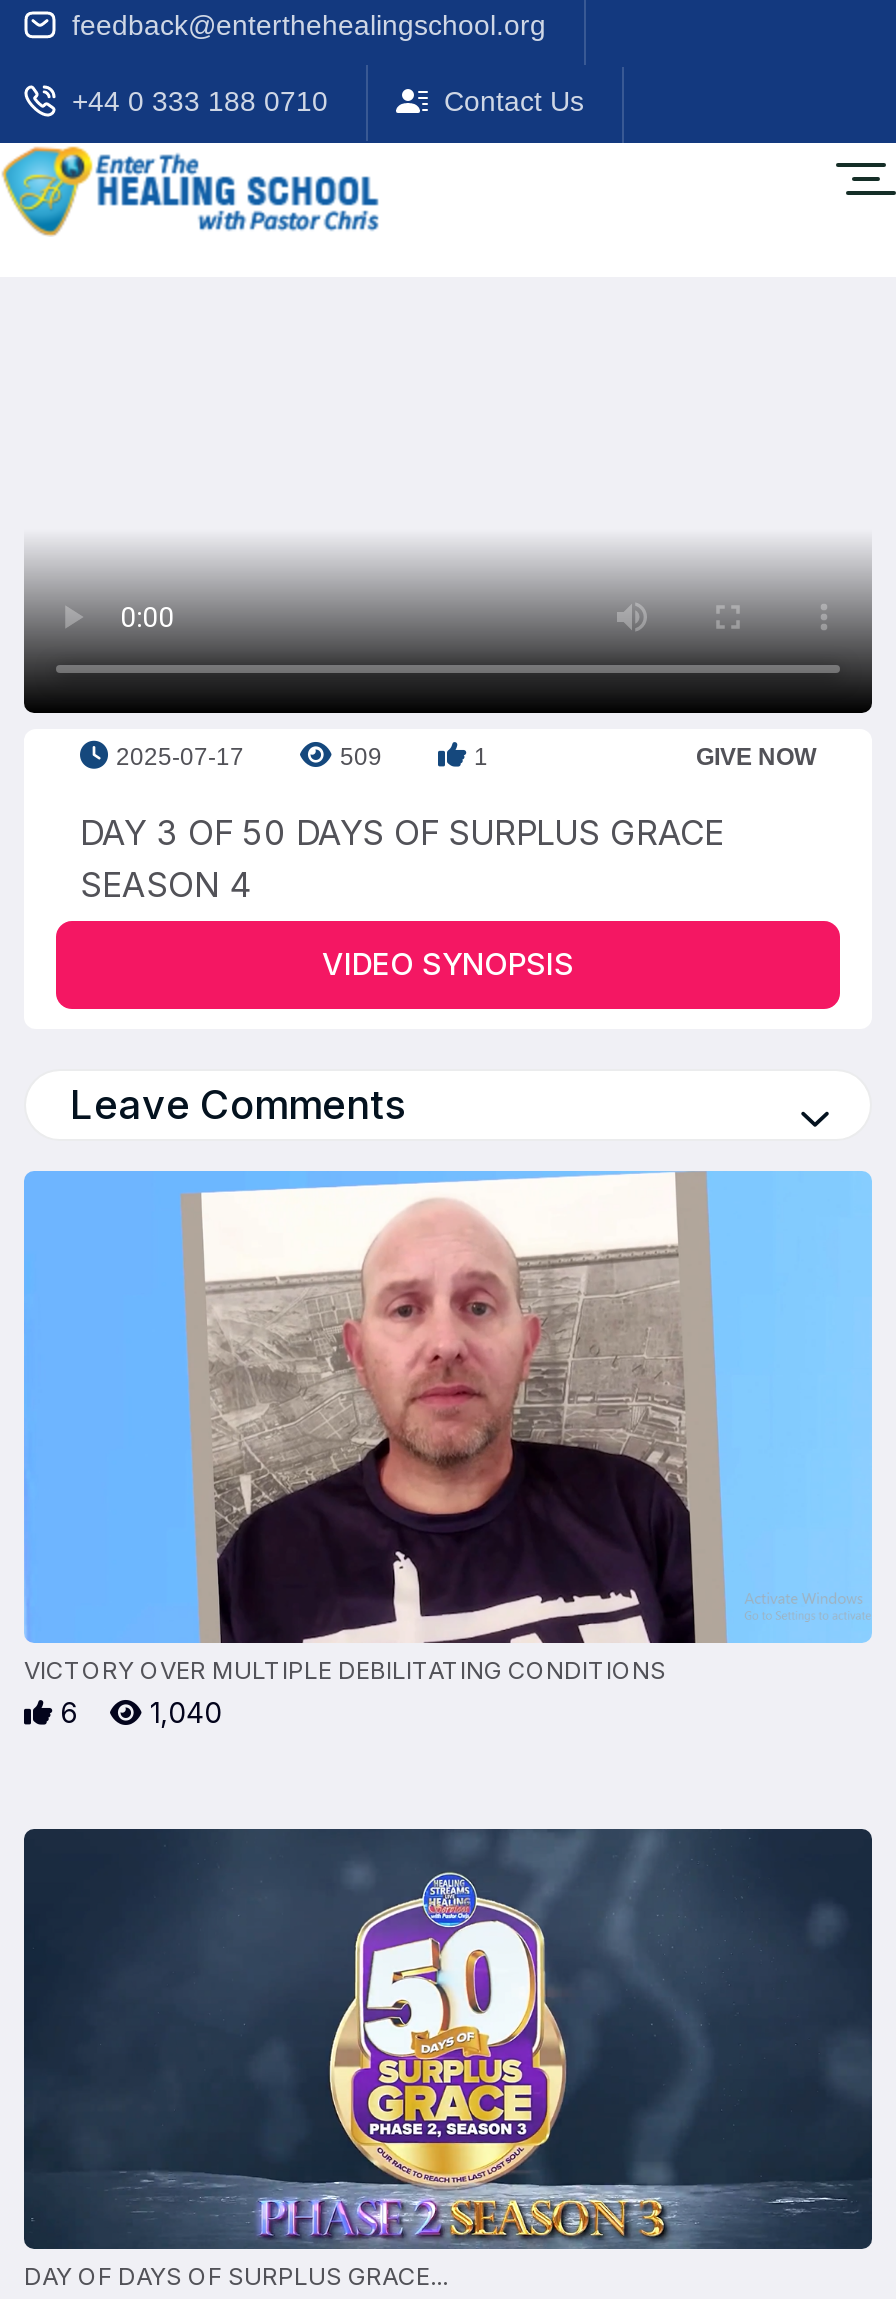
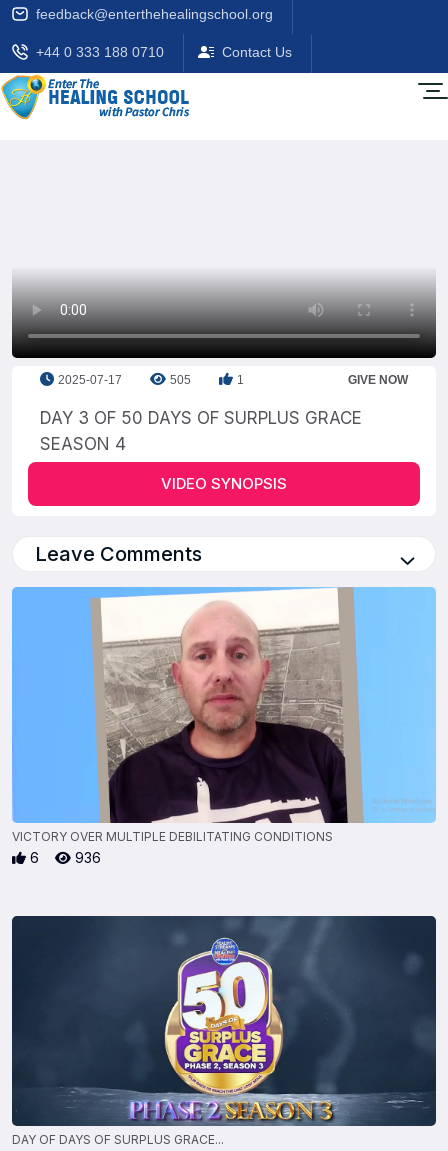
[340,743,382,771] 509 -> [170,373,191,387] 505
[60,1695,222,1729] 6 1,040 -> [30,849,101,866] 6 936

